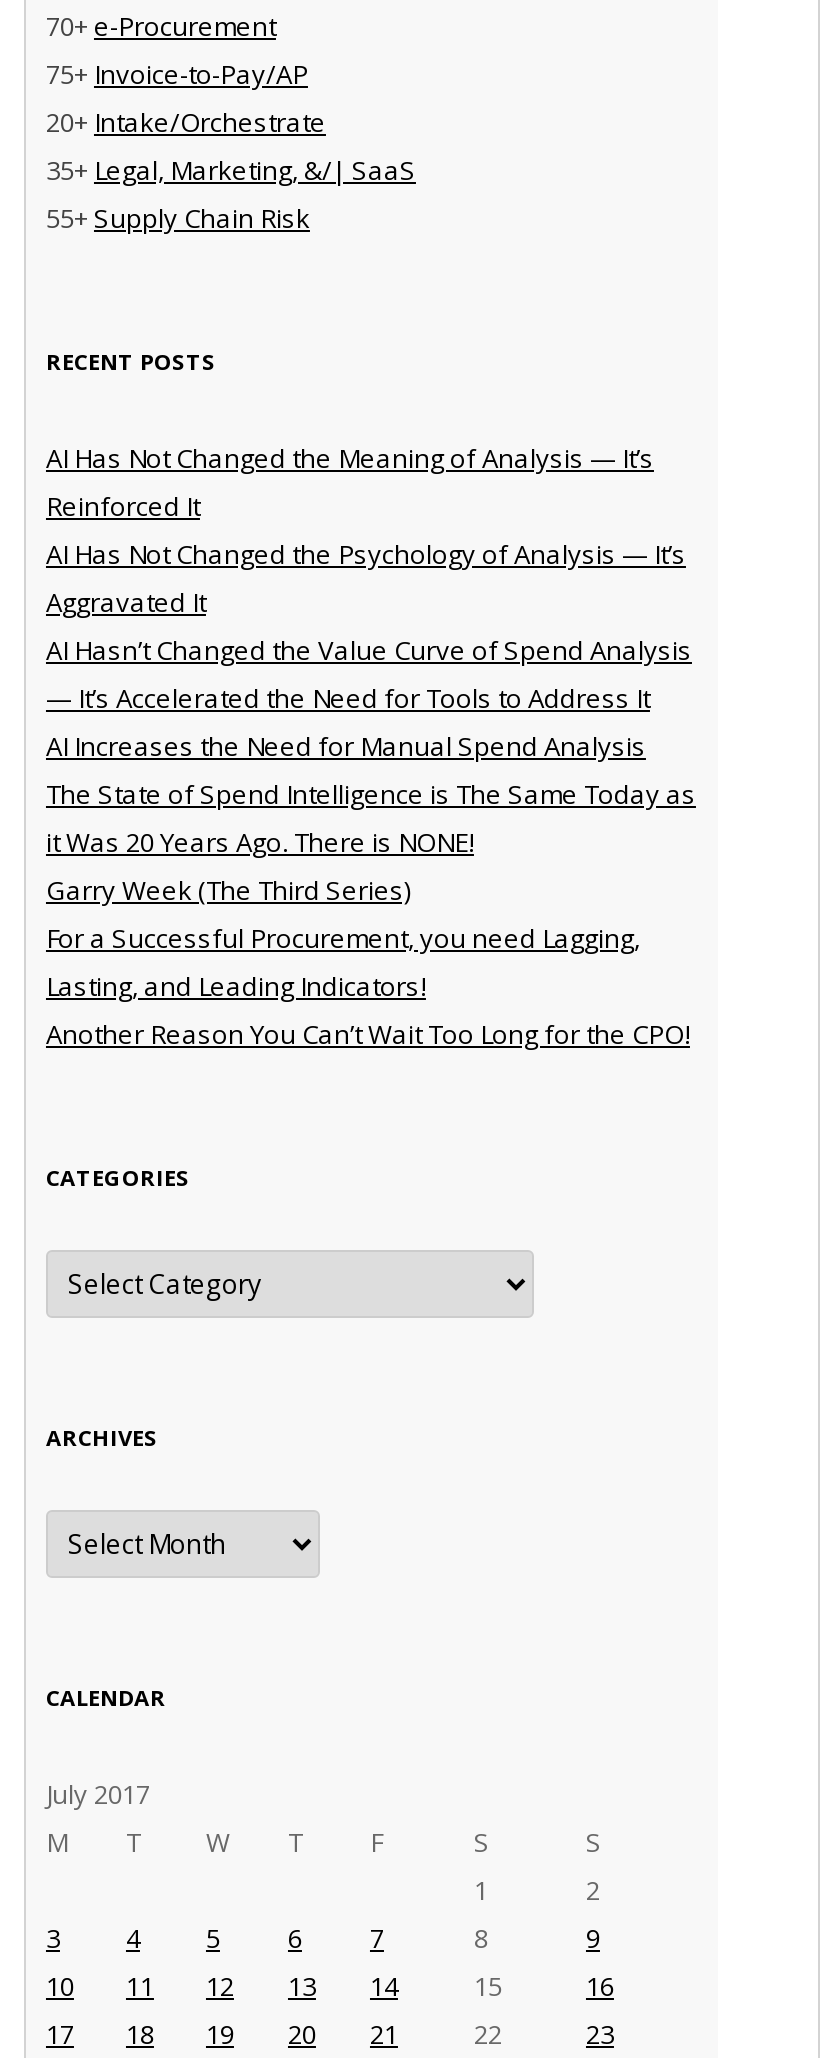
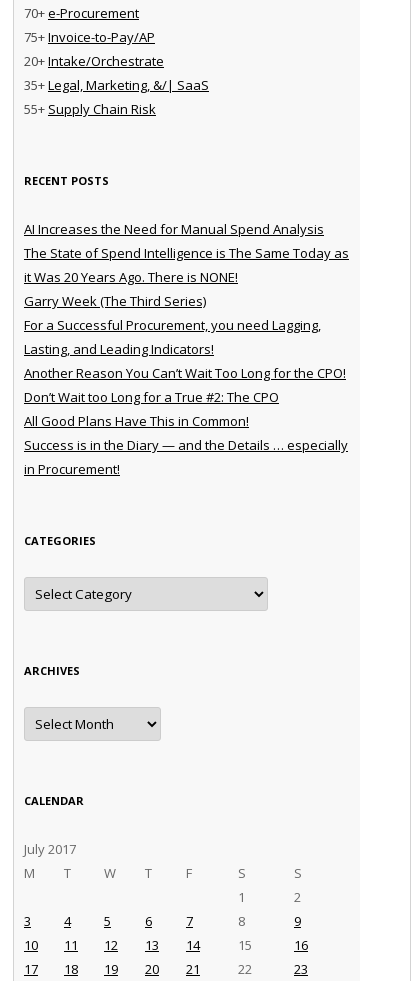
[46,439,692,715] AI Has Not Changed the Meaning of Analysis — It’s | Reinforced It | AI Has Not Changed the Psychology of Analysis — It’s | Aggravated It | AI Hasn’t Changed the Value Curve of Spend Analysis | — It’s Accelerated the Need for Tools to Address It -> none
moved [46,727,696,1051] -> [24,220,349,382]: AI Increases the Need for Manual Spend Analysis | The State of Spend Intelligence is The Same Today as | it Was 20 Years Ago. There is NONE! | Garry Week (The Third Series) | For a Successful Procurement, you need Lagging, | Lasting, and Leading Indicators! | Another Reason You Can’t Wait Too Long for the CPO!
none -> [24,388,348,478] Don’t Wait too Long for a True #2: The CPO | All Good Plans Have This in Common! | Success is in the Diary — and the Details … especially | in Procurement!

